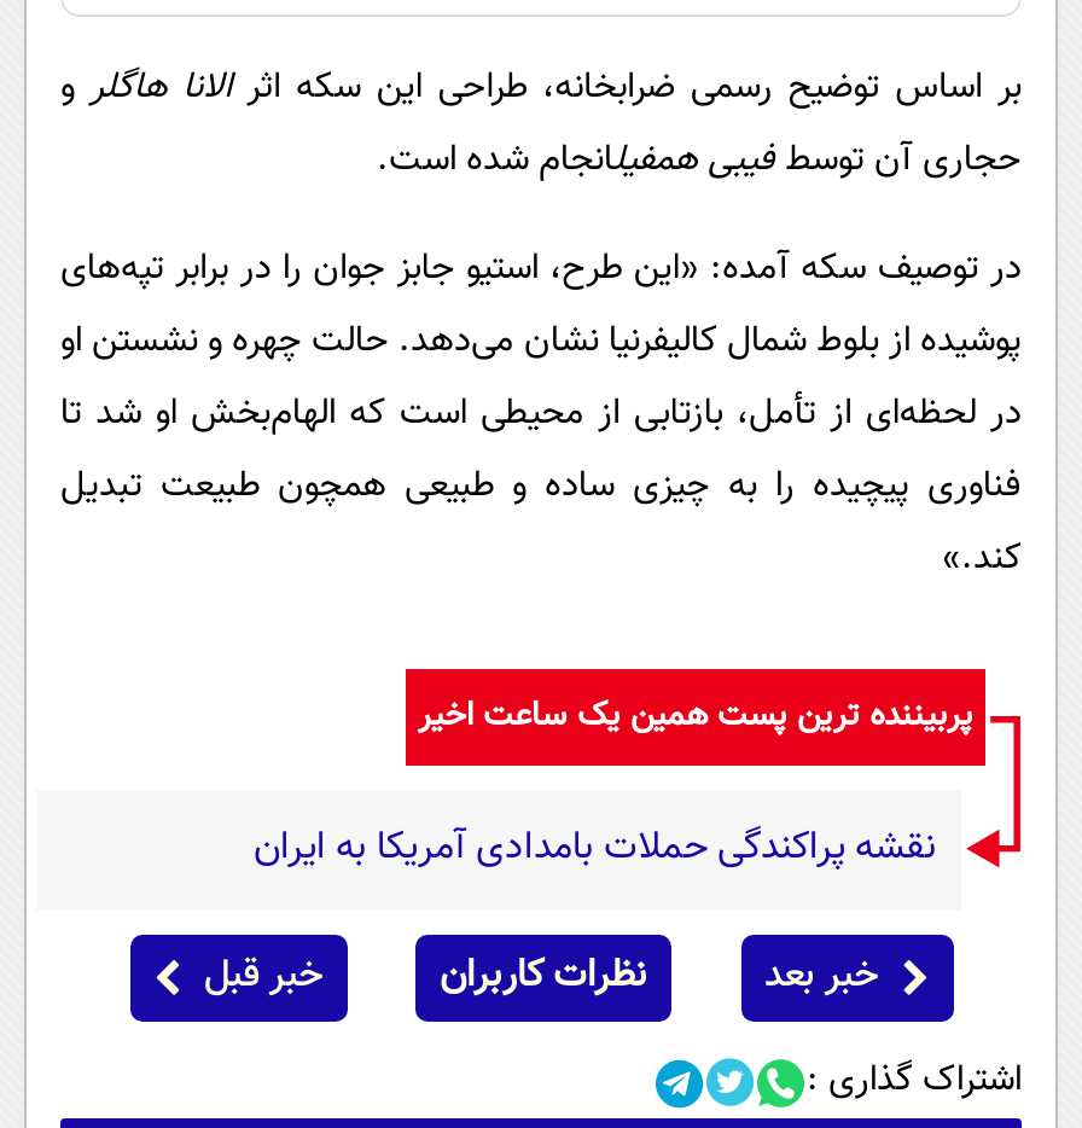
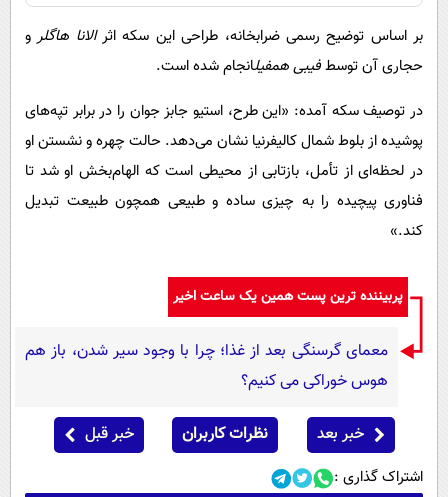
[254,820,937,880] نقشه پراکندگی حملات بامدادی آمریکا به ایران -> [25,339,388,394] معمای گرسنگی بعد از غذا؛ چرا با وجود سیر شدن، باز هم | هوس خوراکی می کنیم؟

